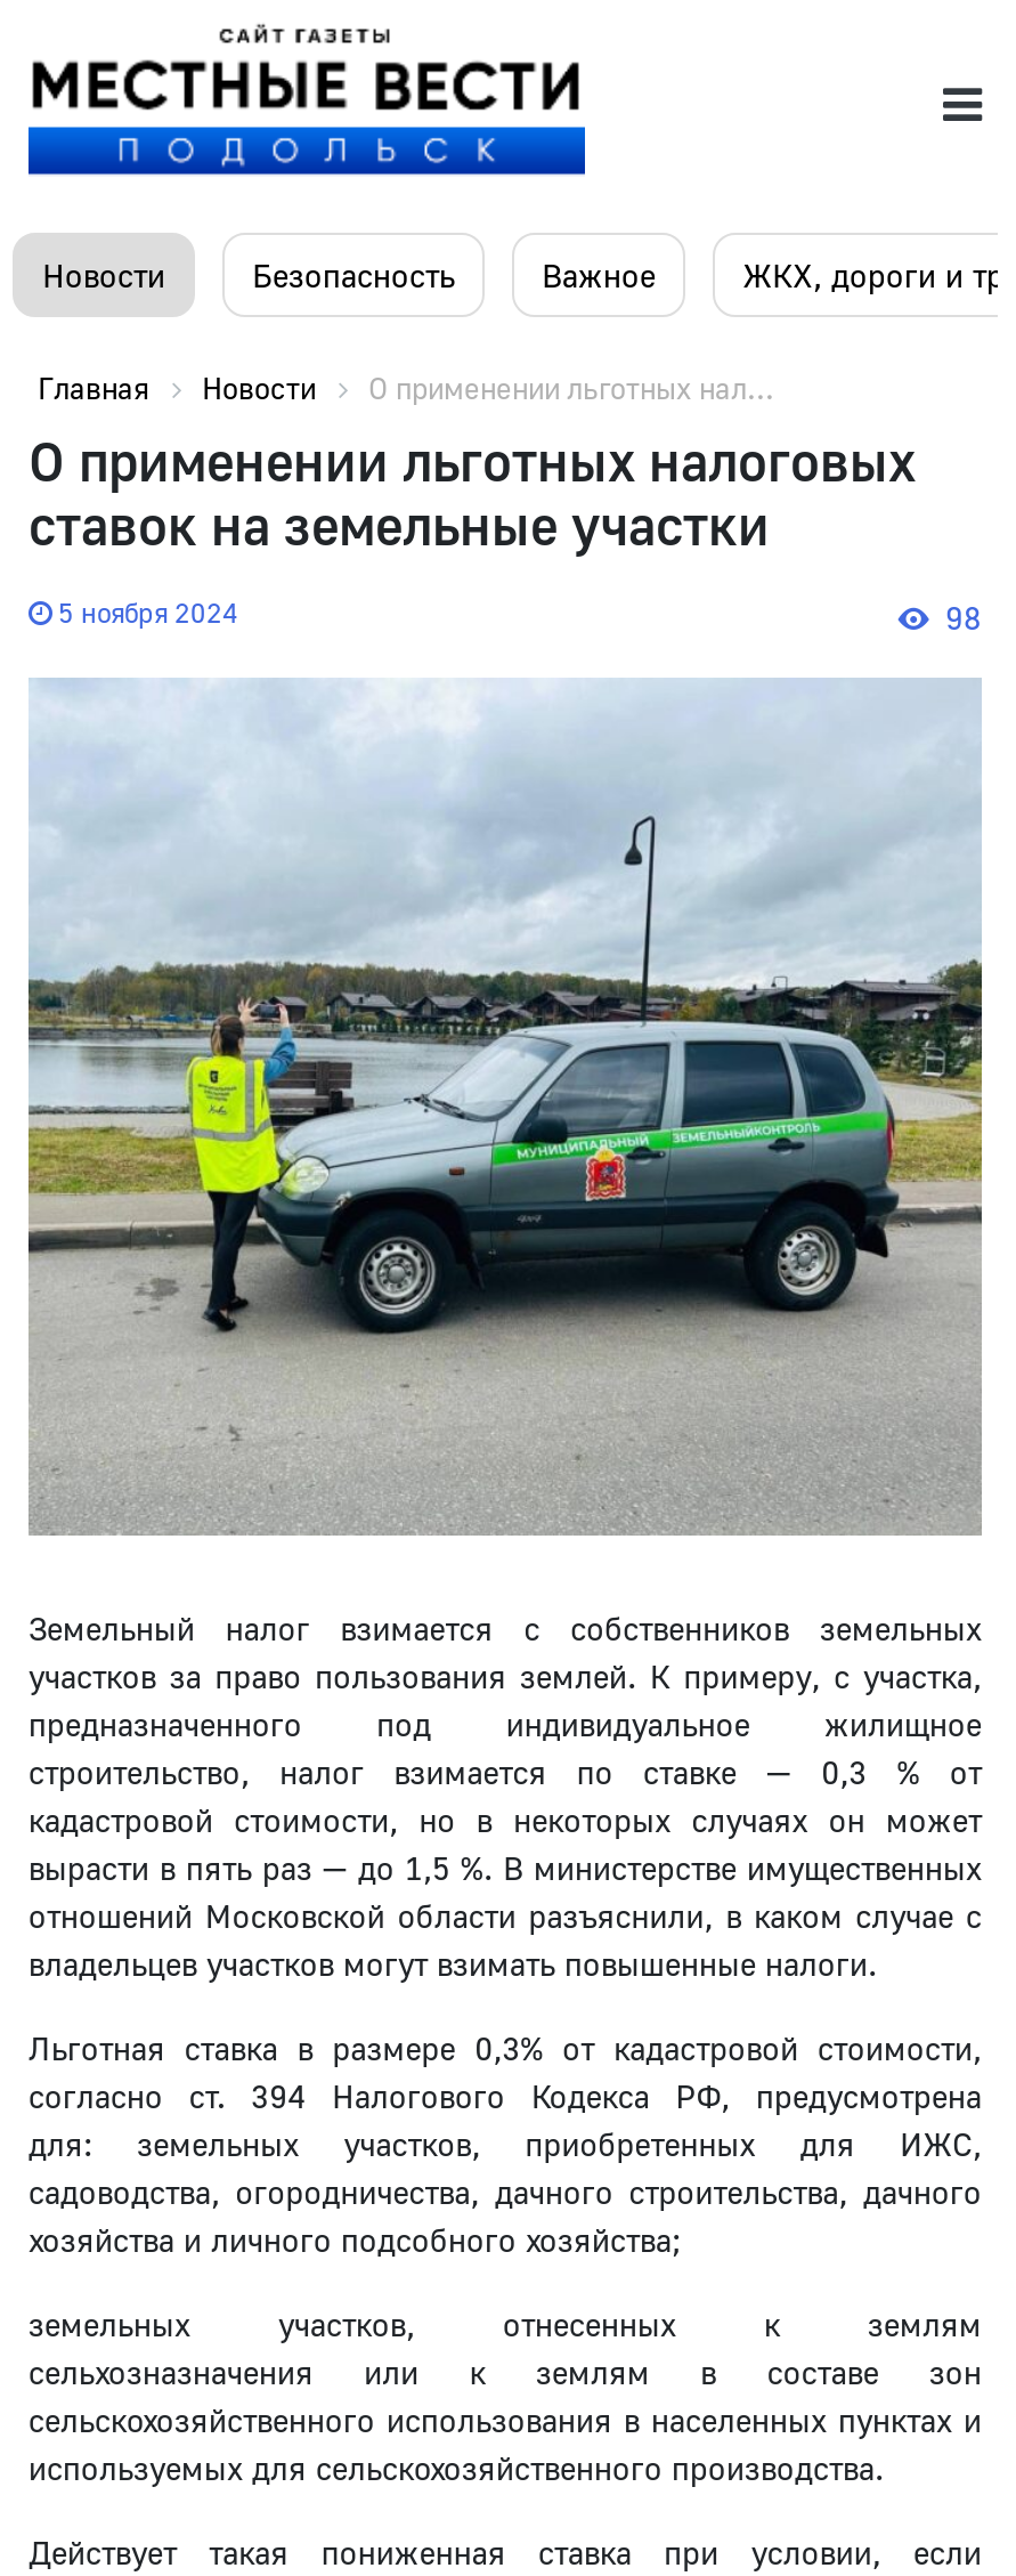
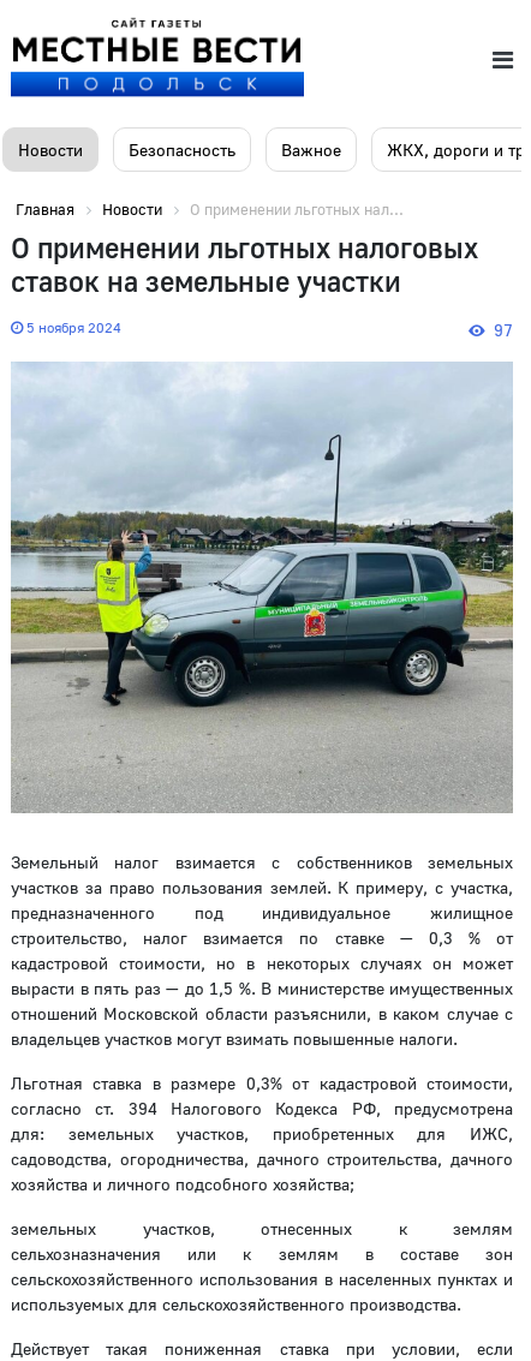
[936,597,982,636] 98 -> [489,319,513,340] 97

